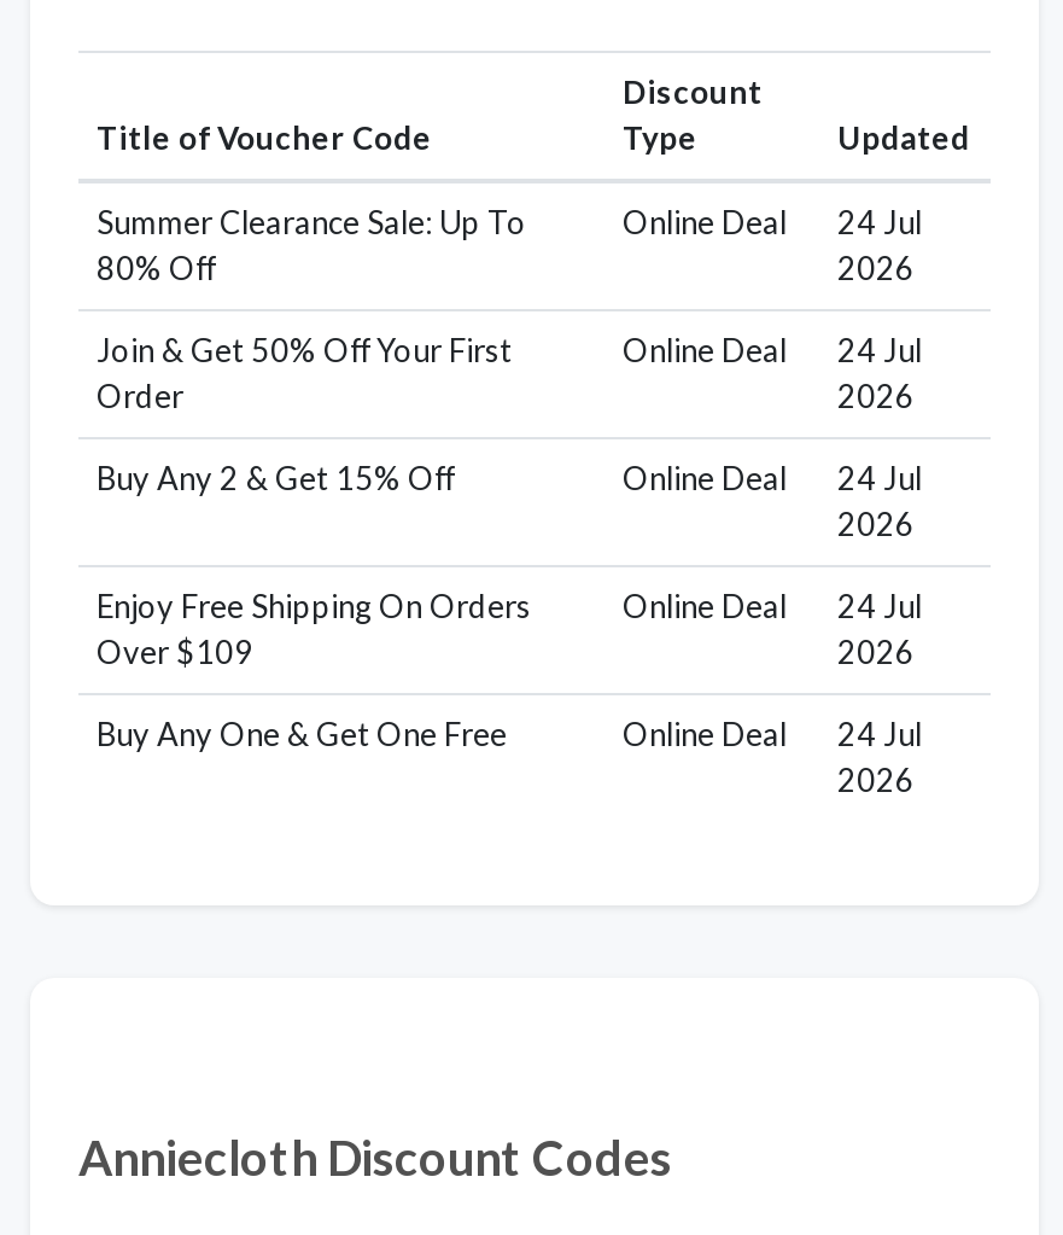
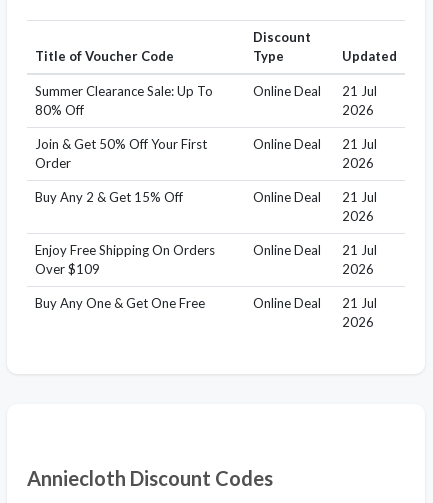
[623,203,922,241] Online Deal 24 Jul -> [252,83,376,99] Online Deal 21 Jul
[623,331,922,369] Online Deal 24 Jul -> [252,136,376,152] Online Deal 21 Jul
[623,459,922,497] Online Deal 24 Jul -> [252,189,376,205] Online Deal 21 Jul
[623,587,922,625] Online Deal 24 Jul -> [252,242,376,258] Online Deal 21 Jul
[623,715,922,753] Online Deal 24 Jul -> [252,295,376,311] Online Deal 21 Jul

